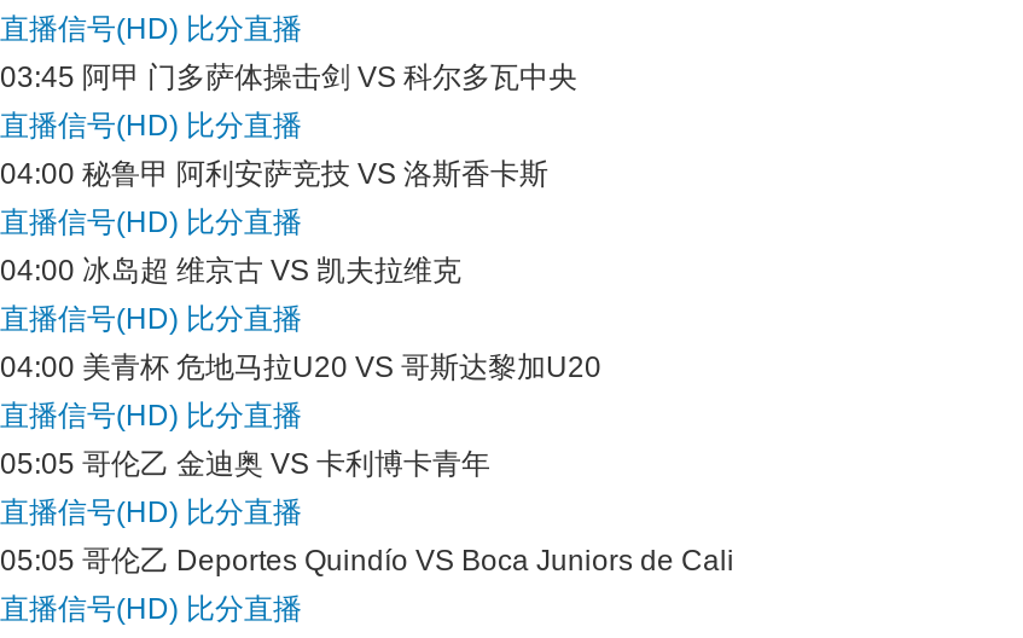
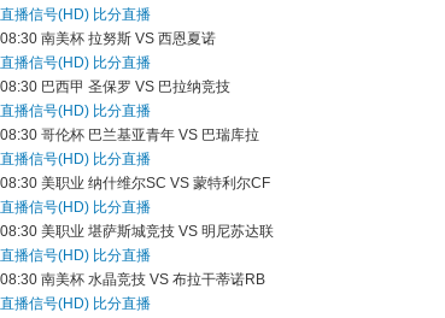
[0,60,577,94] 03:45 阿甲门多萨体操击剑 VS 科尔多瓦中央 -> [0,30,216,47] 08:30 南美杯拉努斯 VS 西恩夏诺
[0,157,548,191] 04:00 秘鲁甲阿利安萨竞技 VS 洛斯香卡斯 -> [0,78,230,95] 08:30 巴西甲圣保罗 VS 巴拉纳竞技
[0,254,461,288] 04:00 冰岛超维京古 VS 凯夫拉维克 -> [0,126,259,143] 08:30 哥伦杯巴兰基亚青年 VS 巴瑞库拉
[0,350,601,384] 04:00 美青杯危地马拉U20 VS 哥斯达黎加U20 -> [0,175,270,192] 08:30 美职业纳什维尔SC VS 蒙特利尔CF
[0,447,490,481] 05:05 哥伦乙金迪奥 VS 卡利博卡青年 -> [0,223,274,240] 08:30 美职业堪萨斯城竞技 VS 明尼苏达联
[0,544,734,578] 05:05 哥伦乙Deportes Quindío VS Boca Juniors de Cali -> [0,271,265,288] 08:30 南美杯水晶竞技 VS 布拉干蒂诺RB

